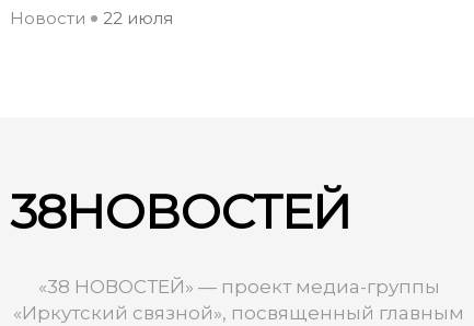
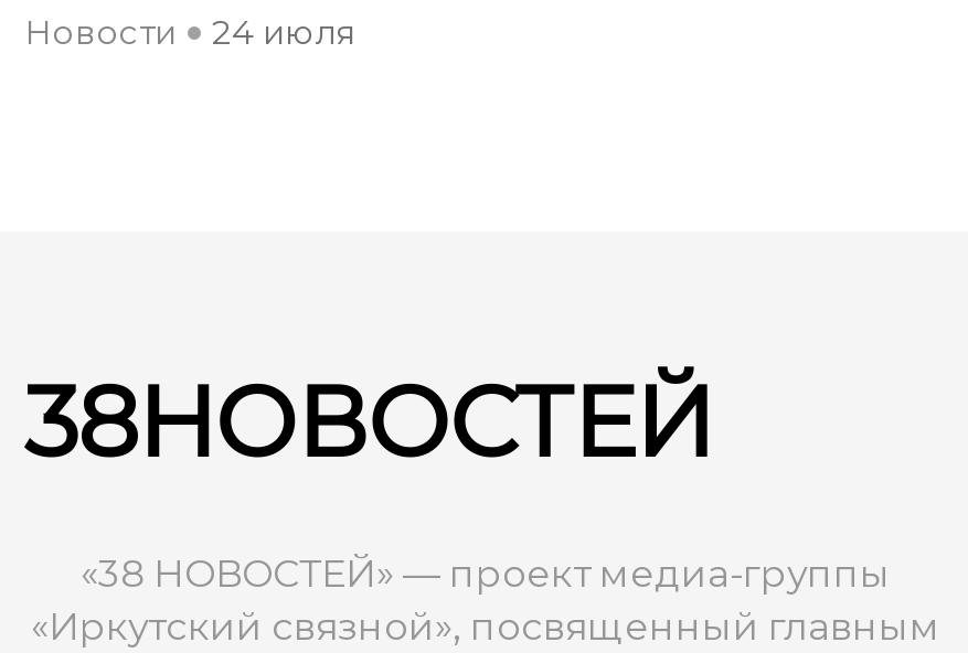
[10,8,173,28] Новости 22 июля -> [24,11,355,53] Новости 24 июля

